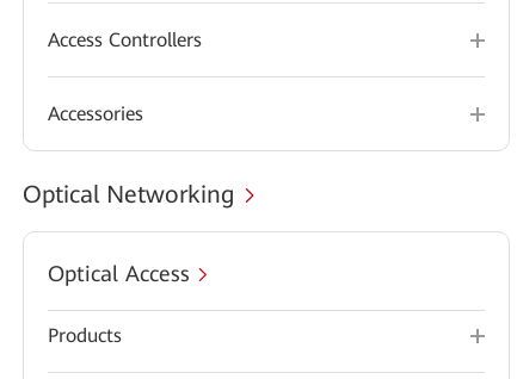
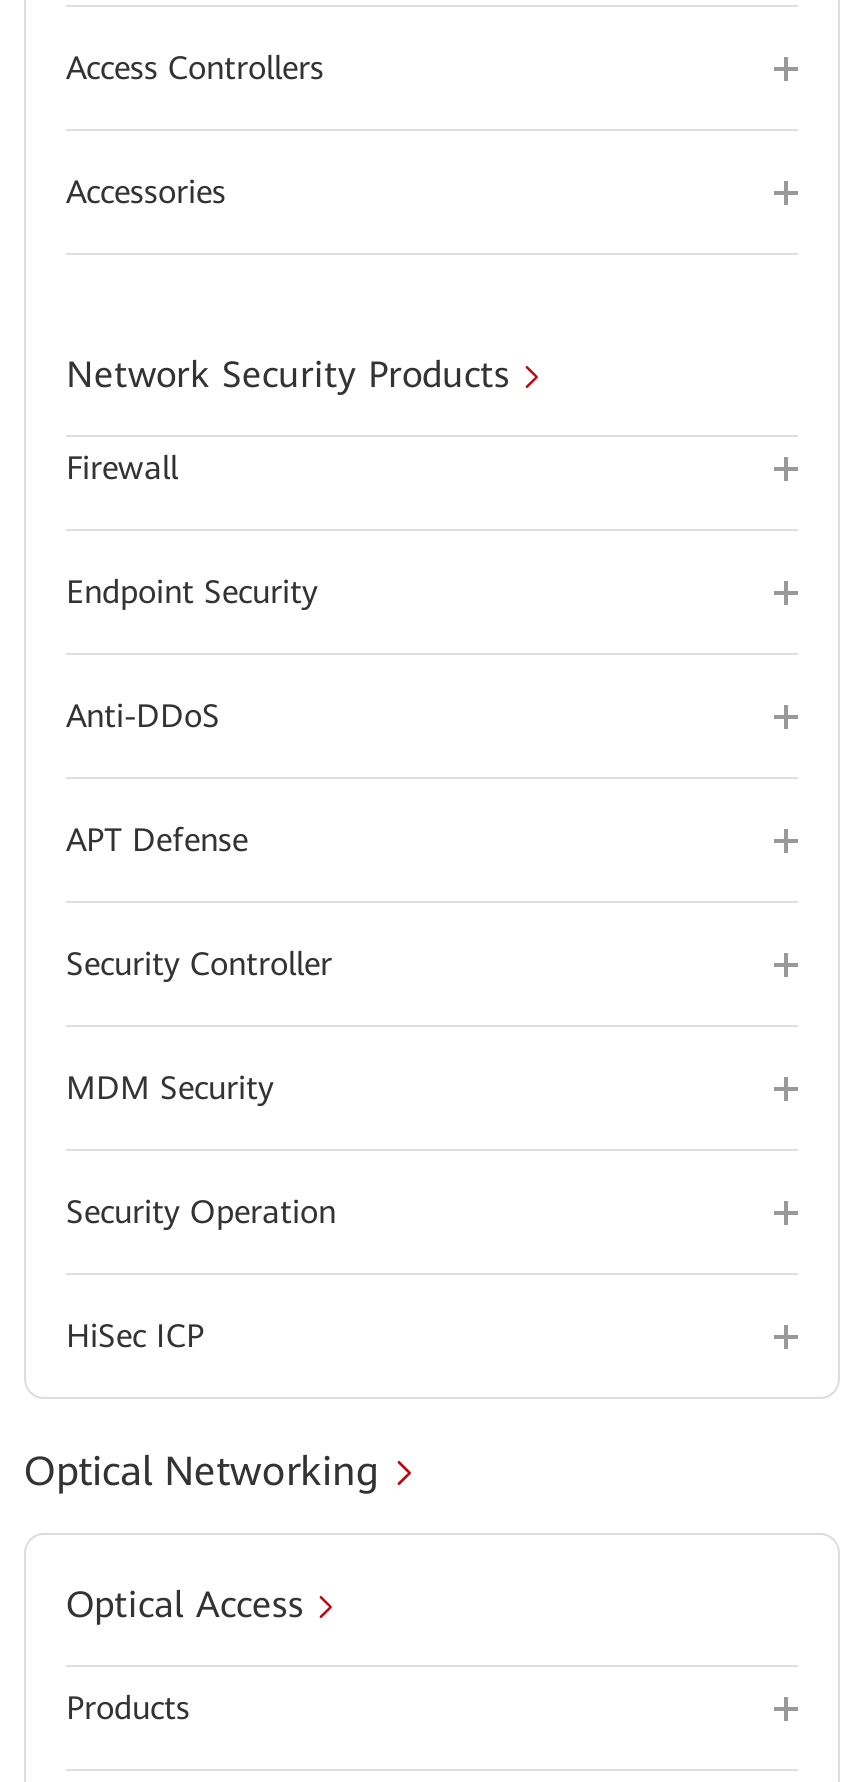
none -> [66,353,510,1355] Network Security Products | Firewall | Endpoint Security | Anti-DDoS | APT Defense | Security Controller | MDM Security | Security Operation | HiSec ICP

